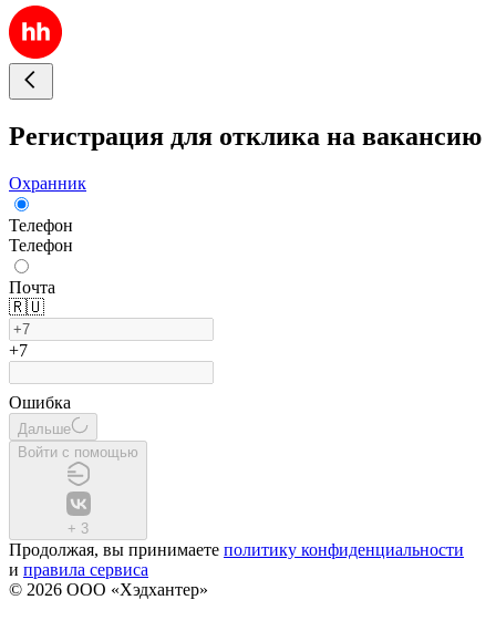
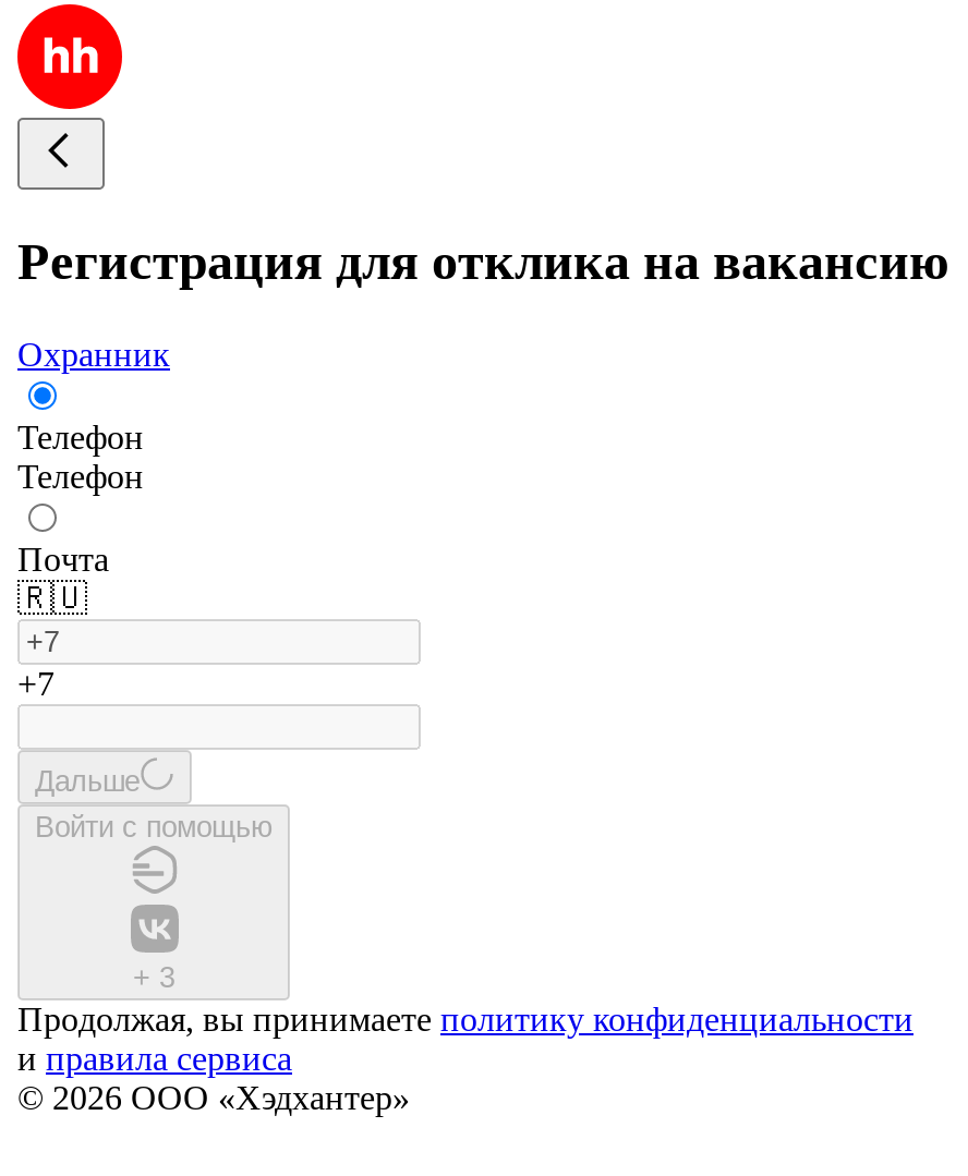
[9,393,71,412] Ошибка -> none

